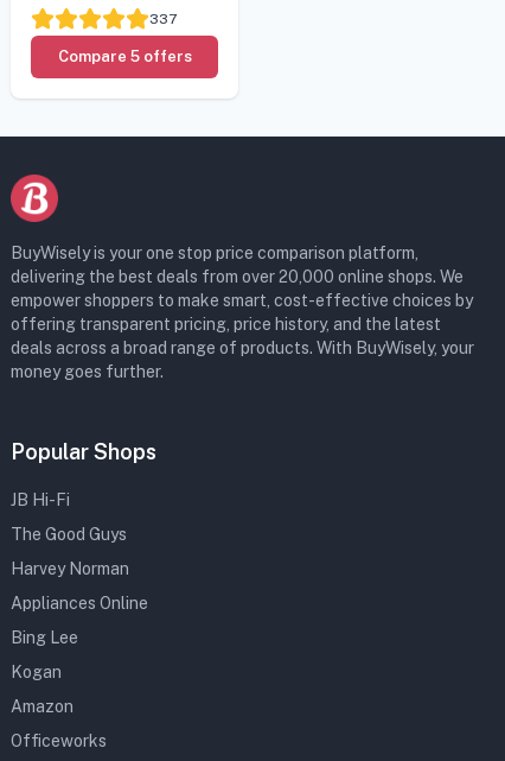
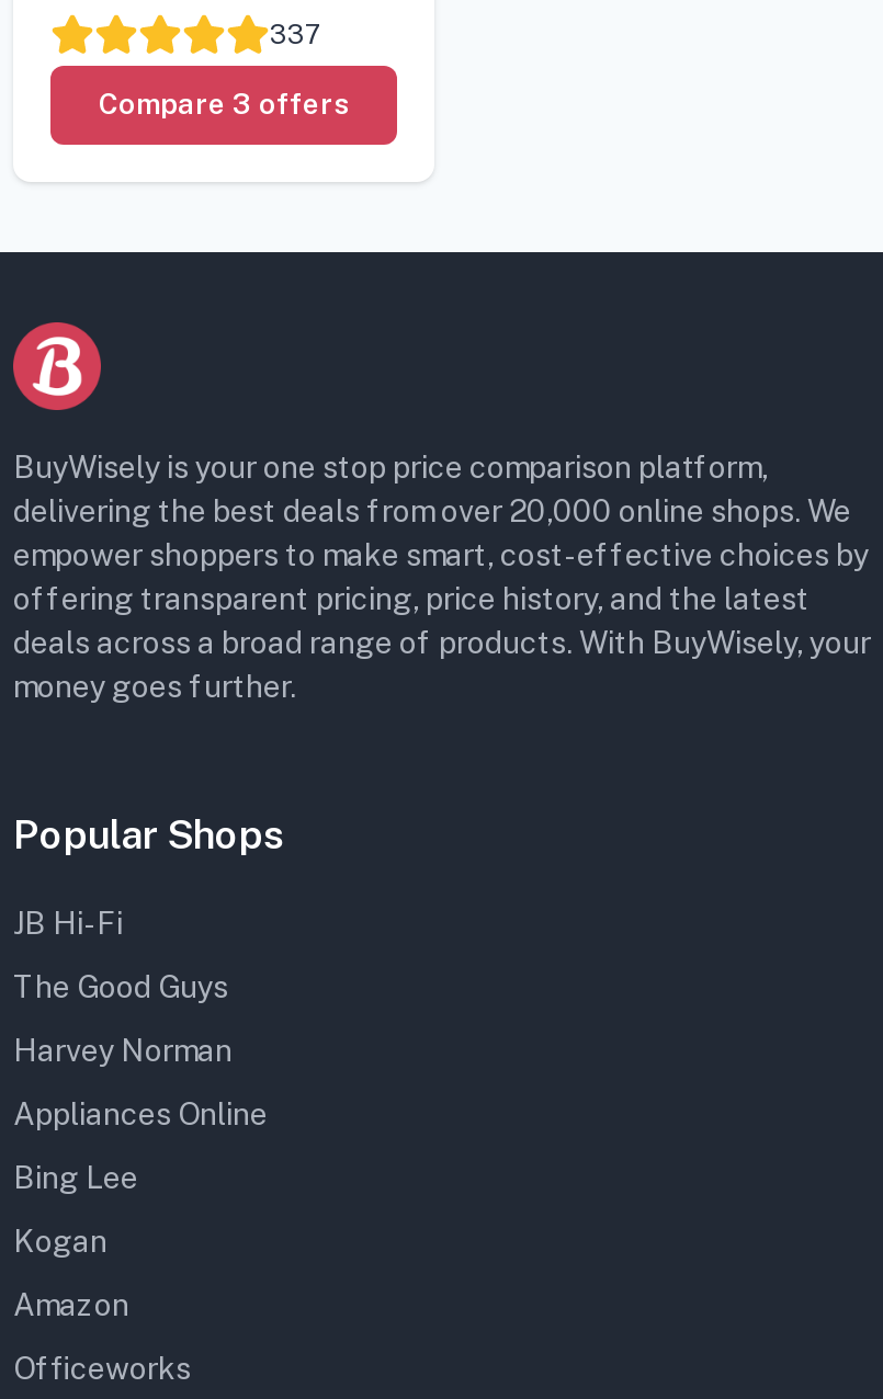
[57,47,191,65] Compare 5 offers -> [99,87,349,120] Compare 3 offers

